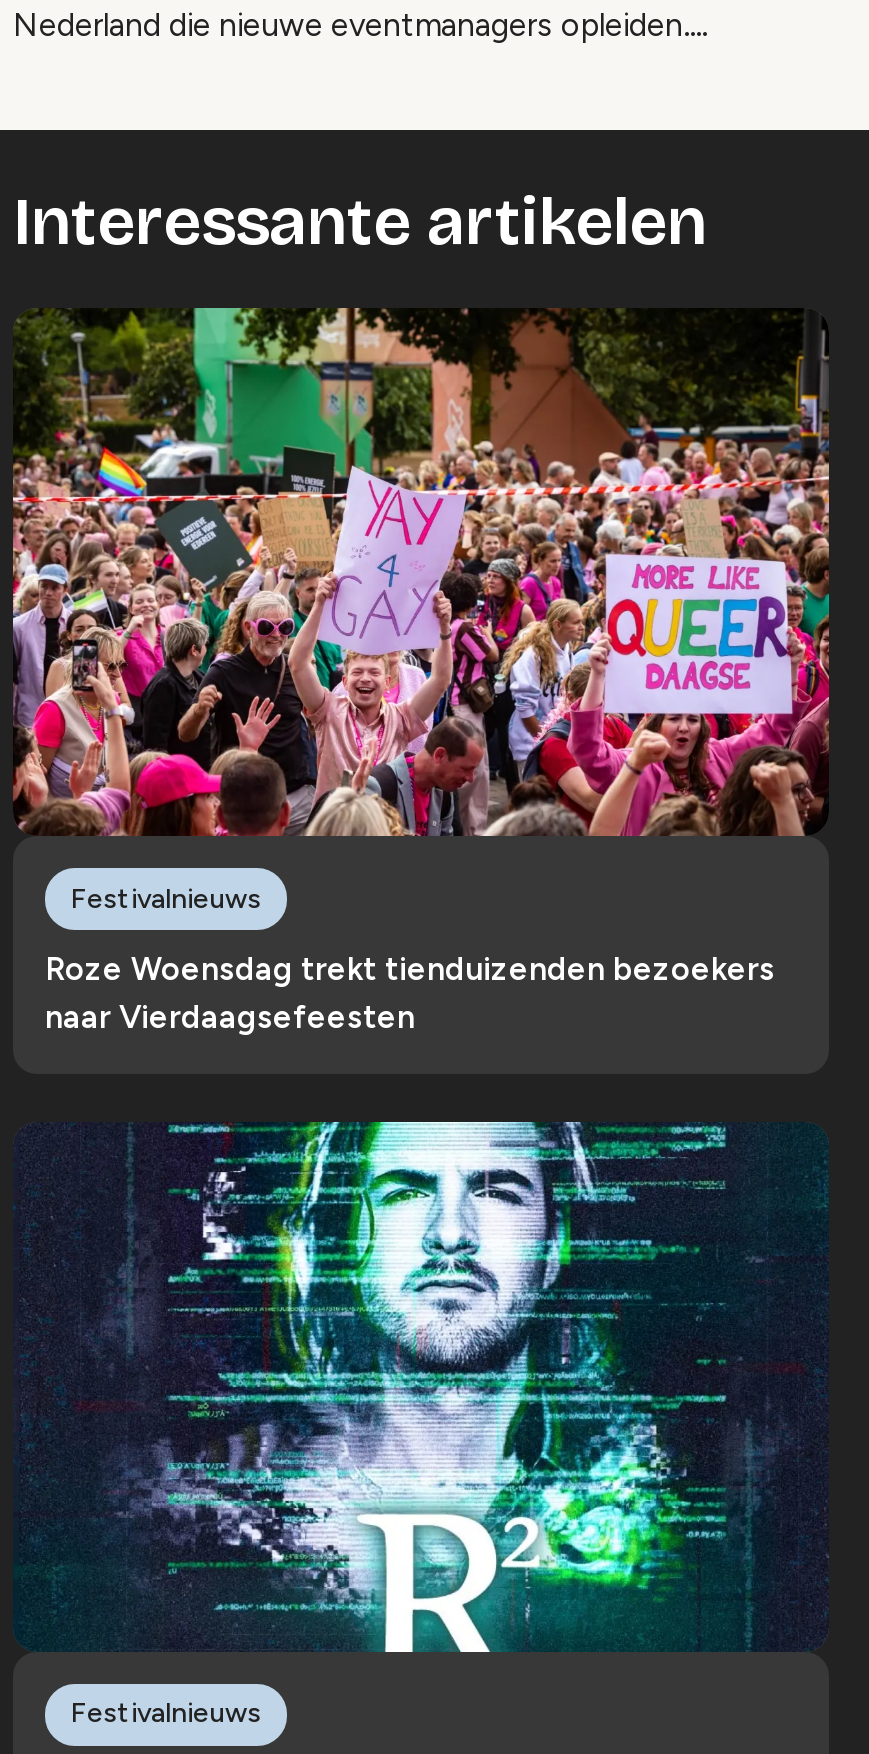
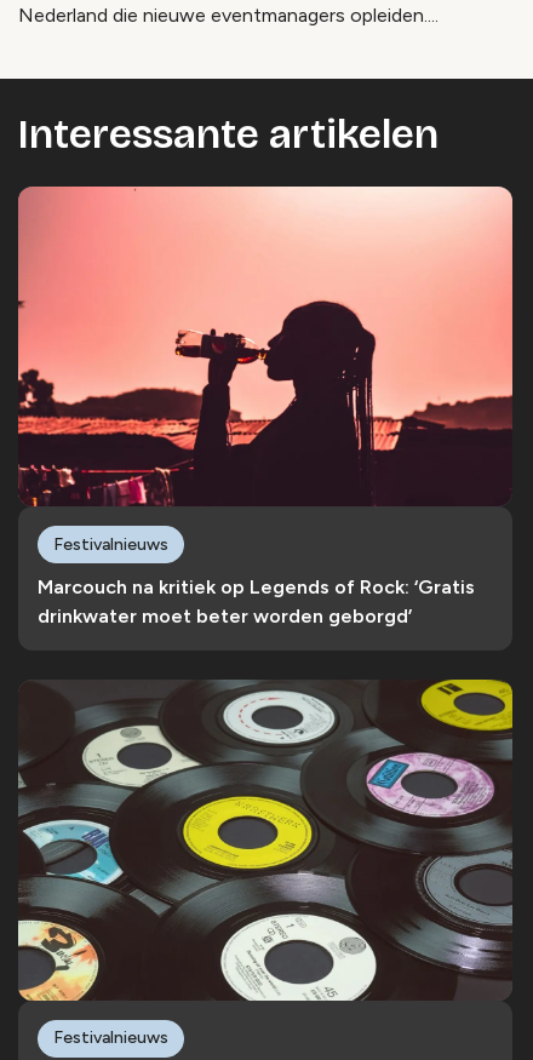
[11,306,831,838] [image] -> [17,185,514,508] [image]
[45,951,775,1037] Roze Woensdag trekt tienduizenden bezoekers | naar Vierdaagsefeesten -> [38,576,475,628] Marcouch na kritiek op Legends of Rock: ‘Gratis | drinkwater moet beter worden geborgd’
[13,1120,829,1654] [image] -> [17,678,514,1002] [image]

